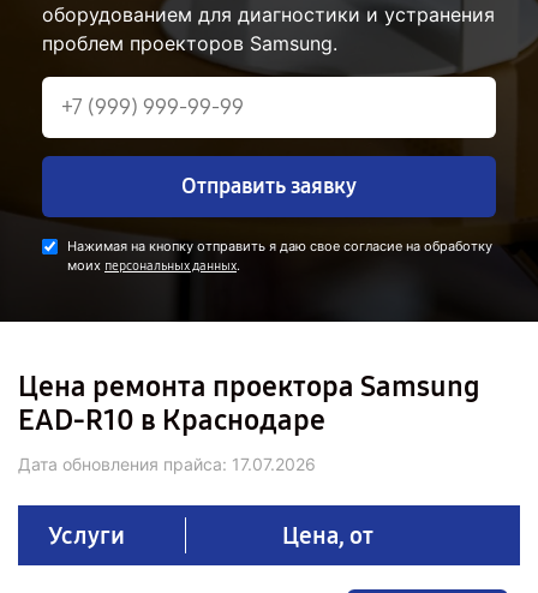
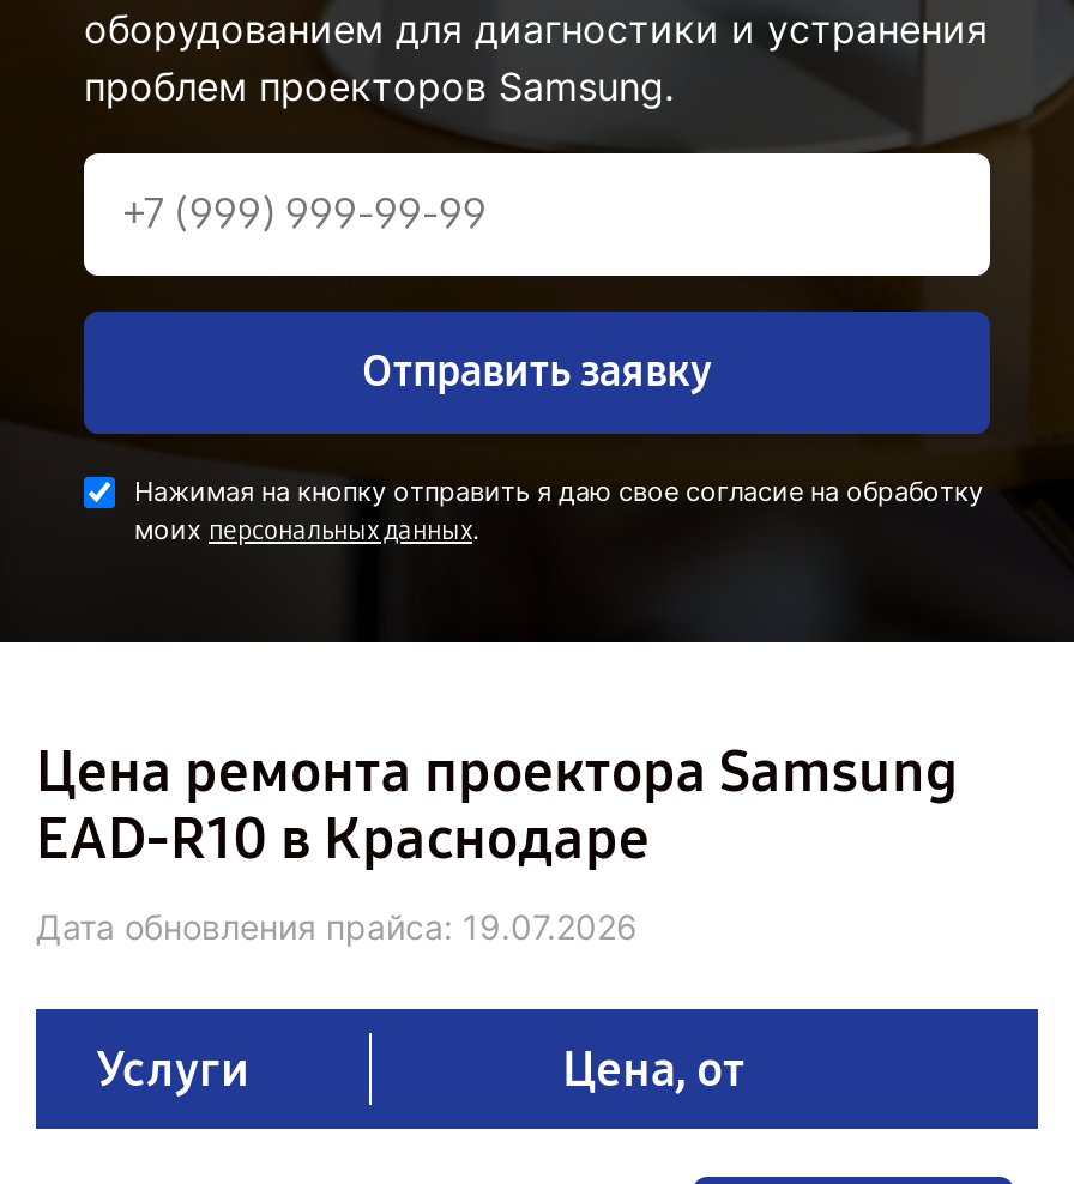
[18,454,316,474] Дата обновления прайса: 17.07.2026 -> [36,906,638,947] Дата обновления прайса: 19.07.2026

